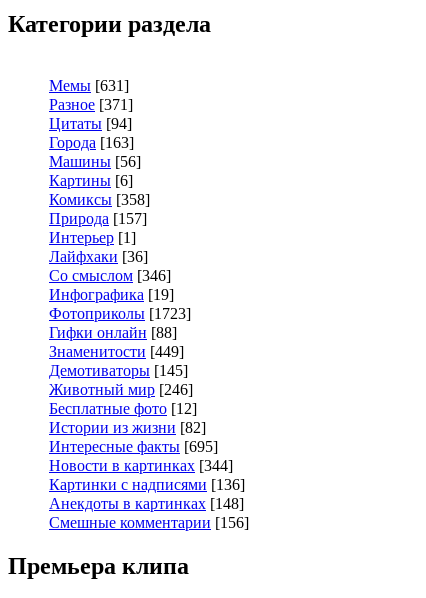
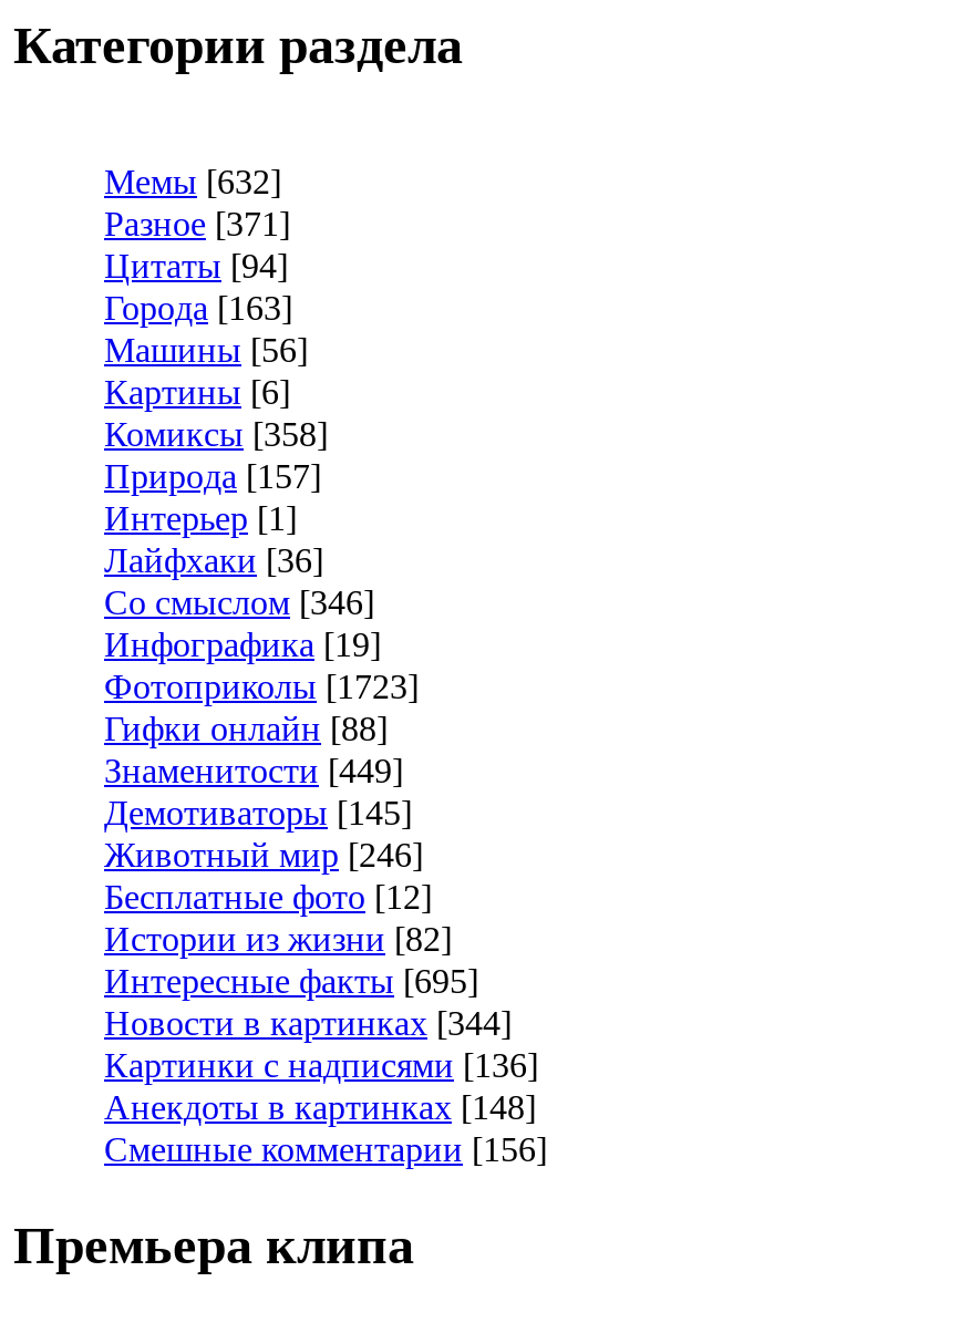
[49,77,129,94] Мемы [631] -> [104,162,281,200] Мемы [632]

